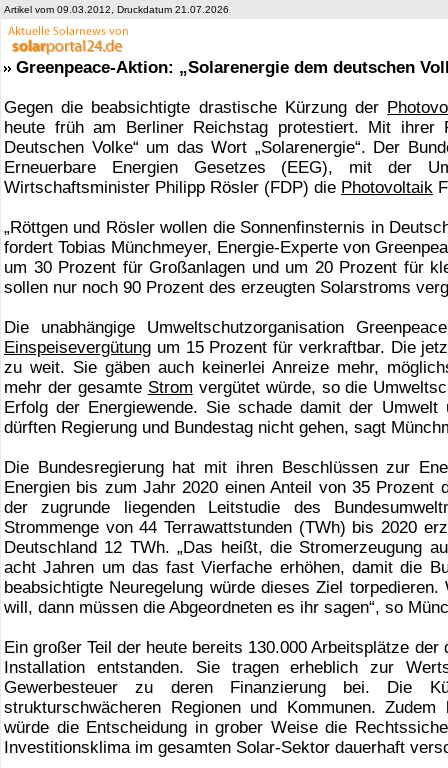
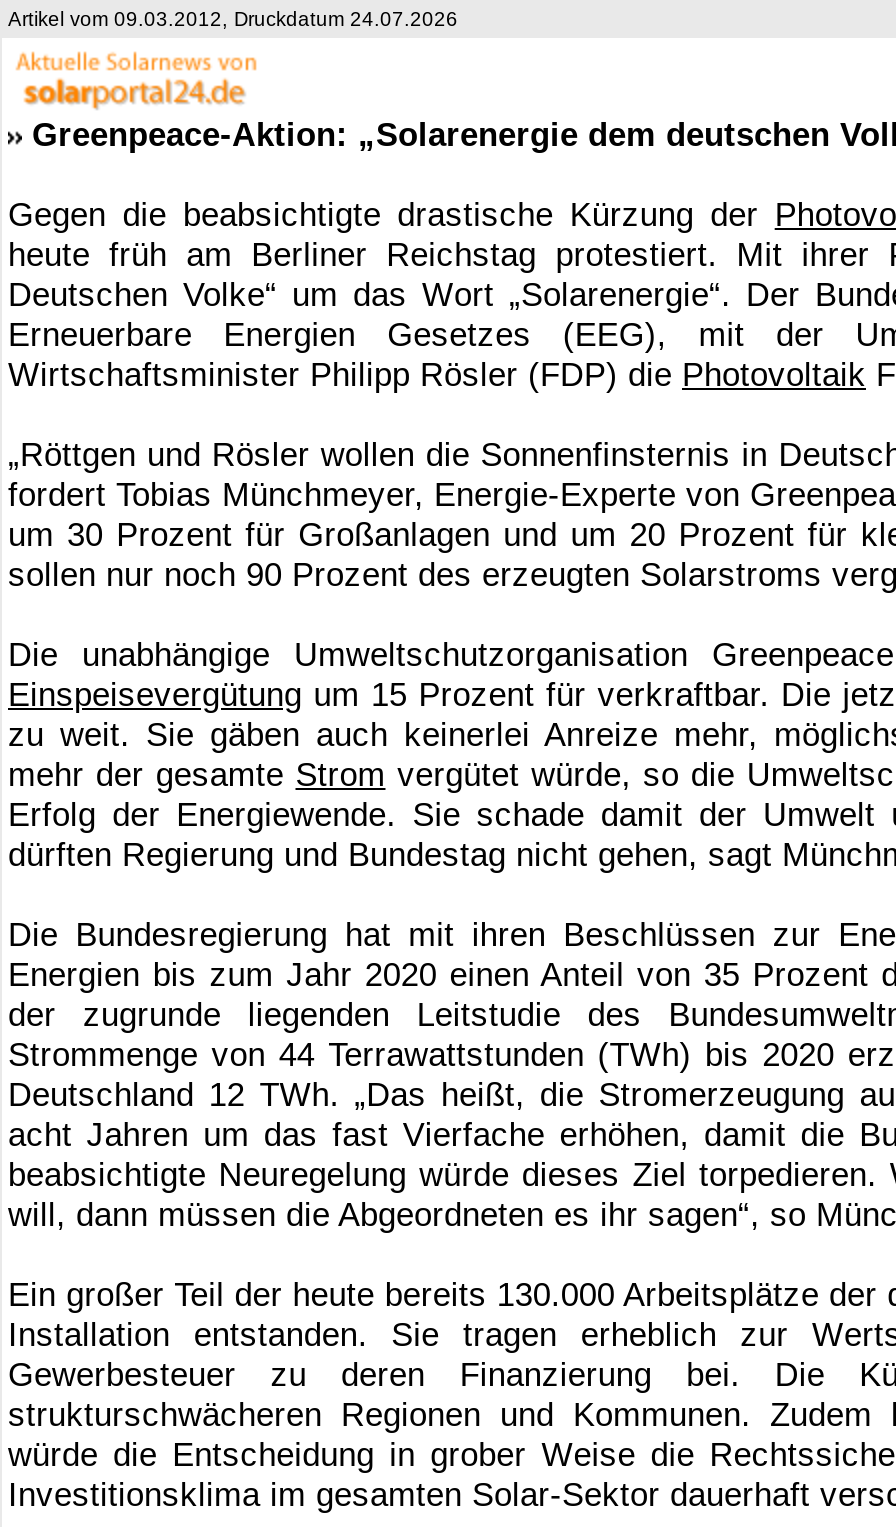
[4,4,229,15] Artikel vom 09.03.2012, Druckdatum 21.07.2026 -> [8,8,458,30] Artikel vom 09.03.2012, Druckdatum 24.07.2026

